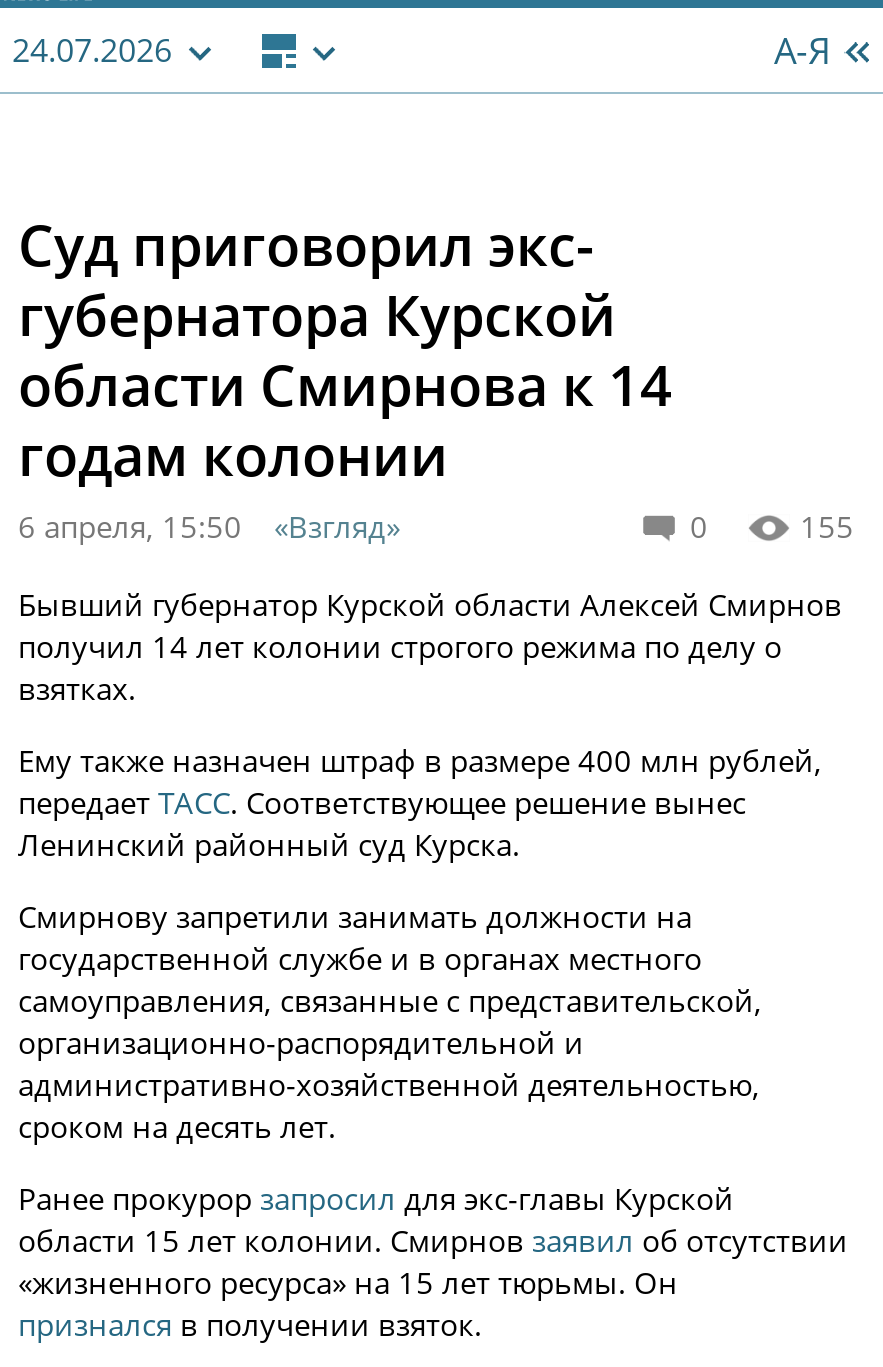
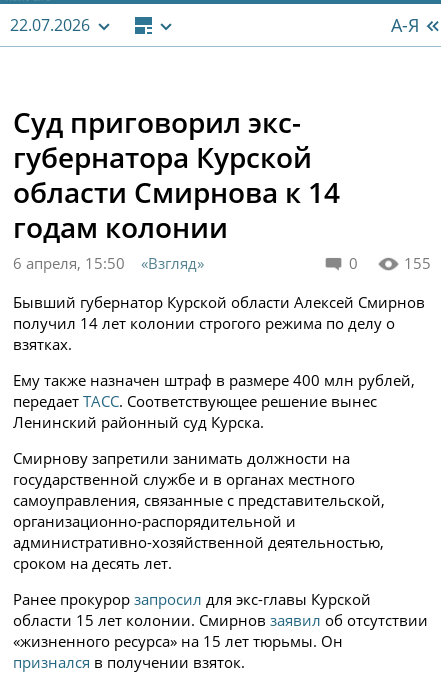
[12,27,172,71] 24.07.2026 -> [10,13,90,35] 22.07.2026

